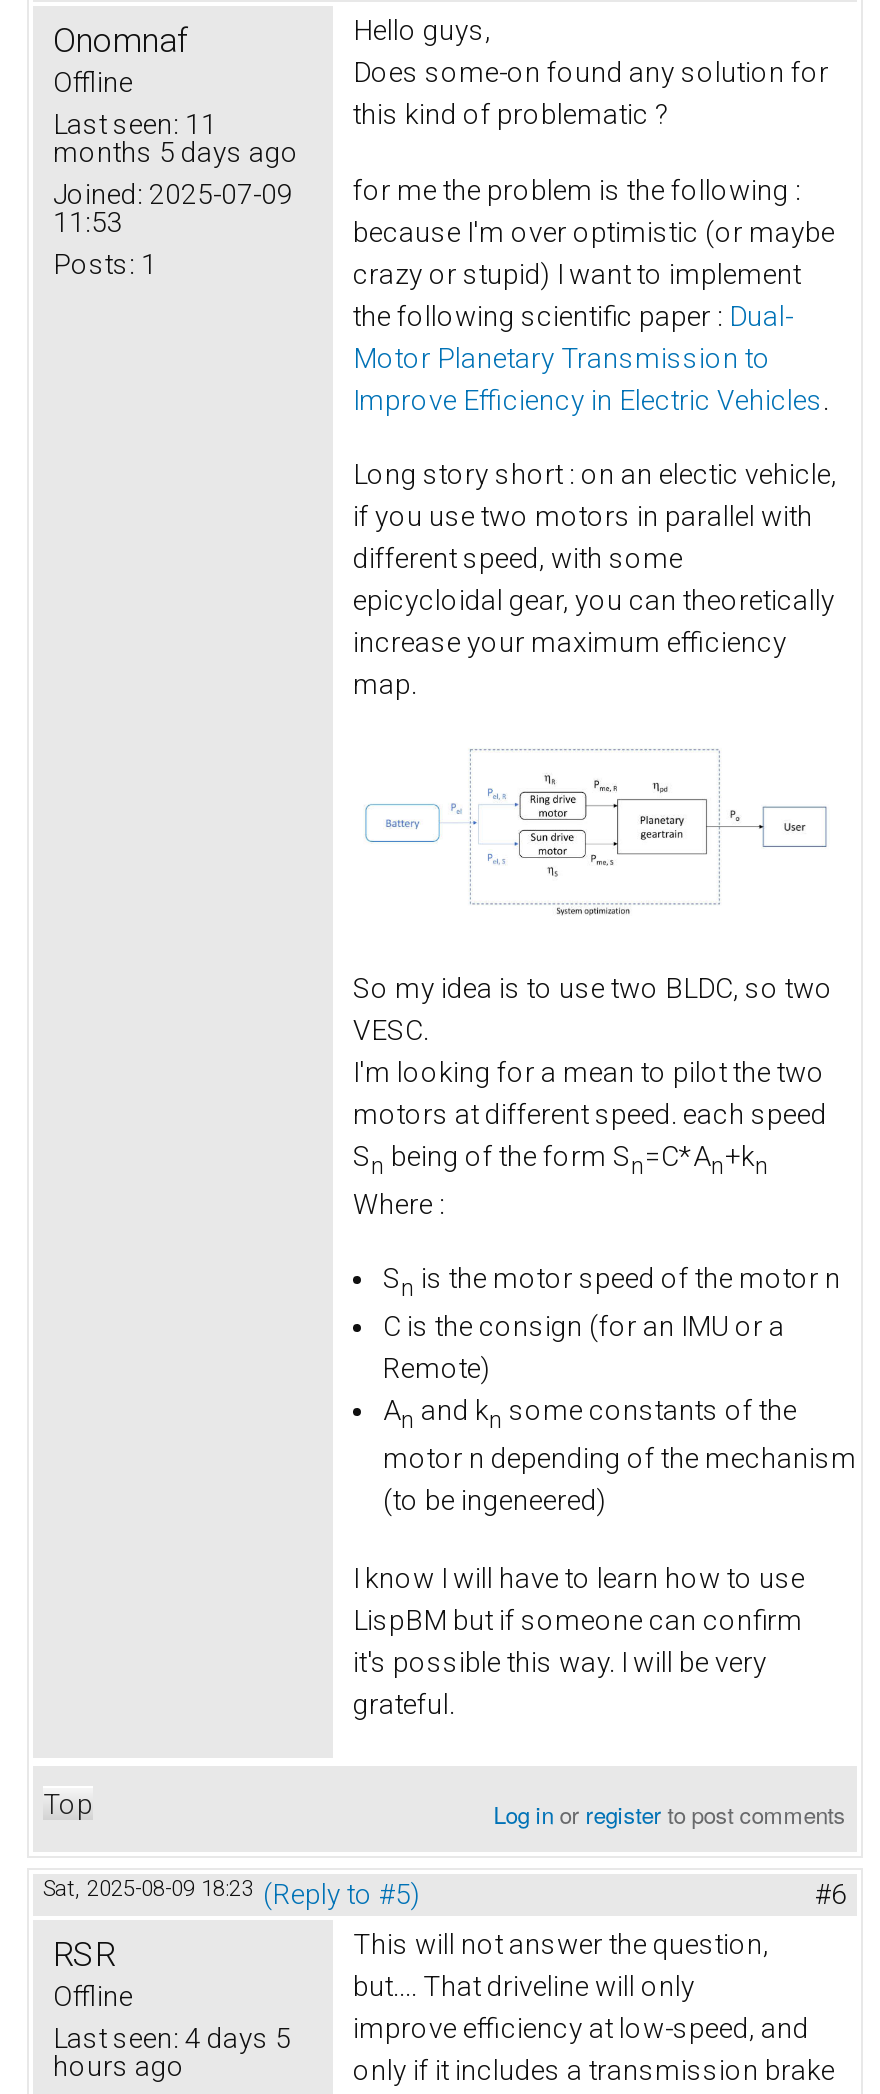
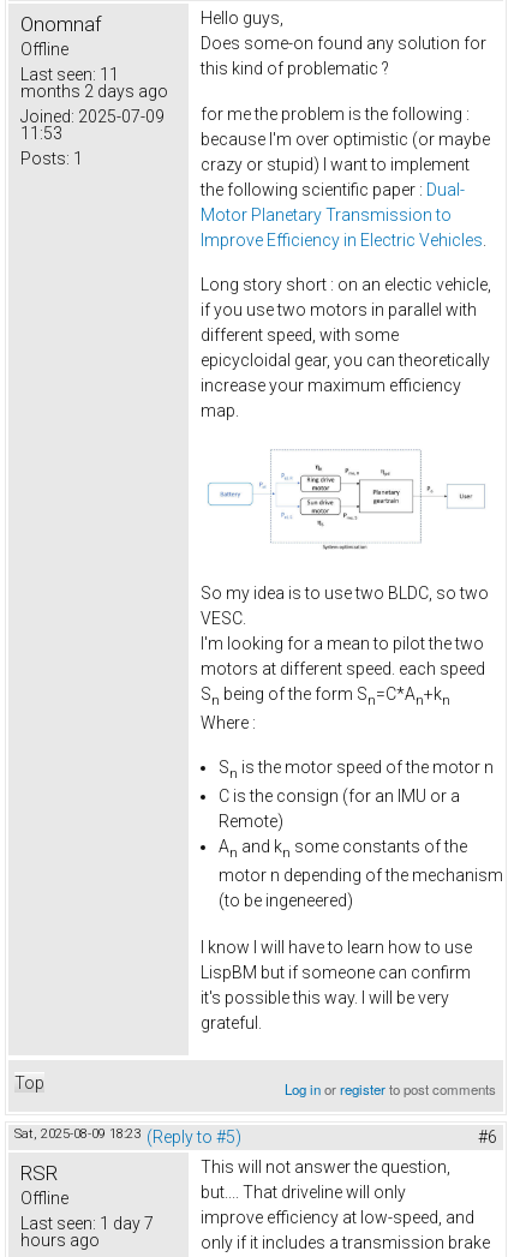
[53,136,299,168] months 5 days ago -> [20,81,168,101] months 2 days ago
[53,2023,291,2055] Last seen: 4 days 5 -> [20,1214,154,1233] Last seen: 1 day 7

